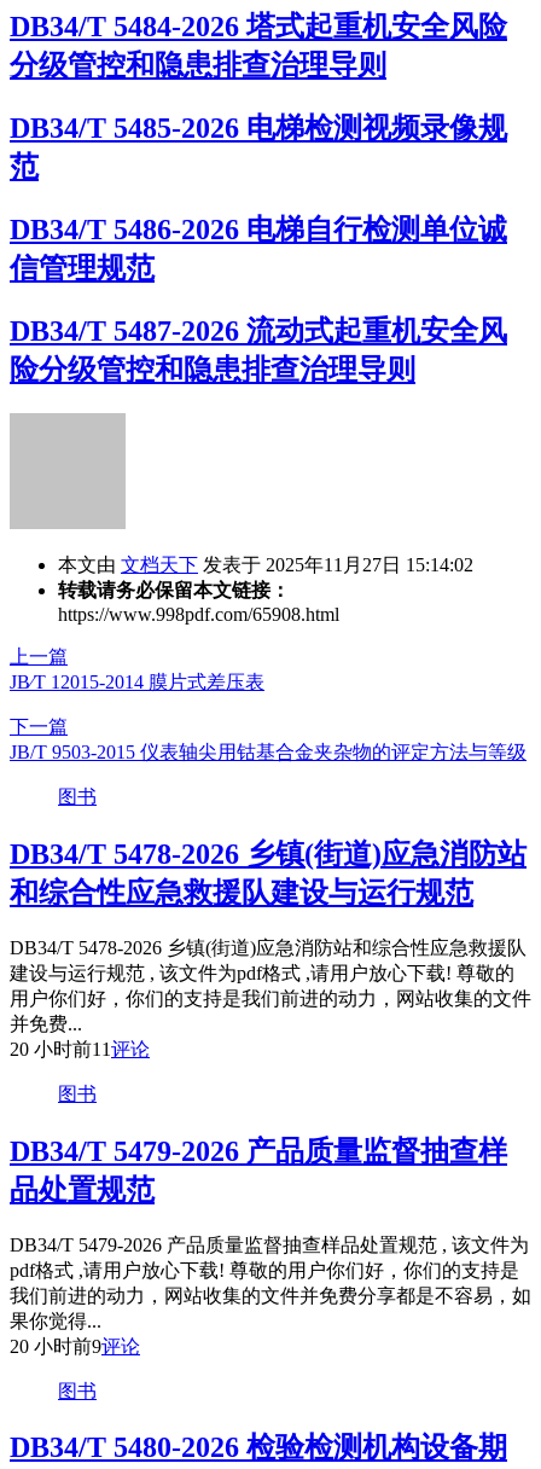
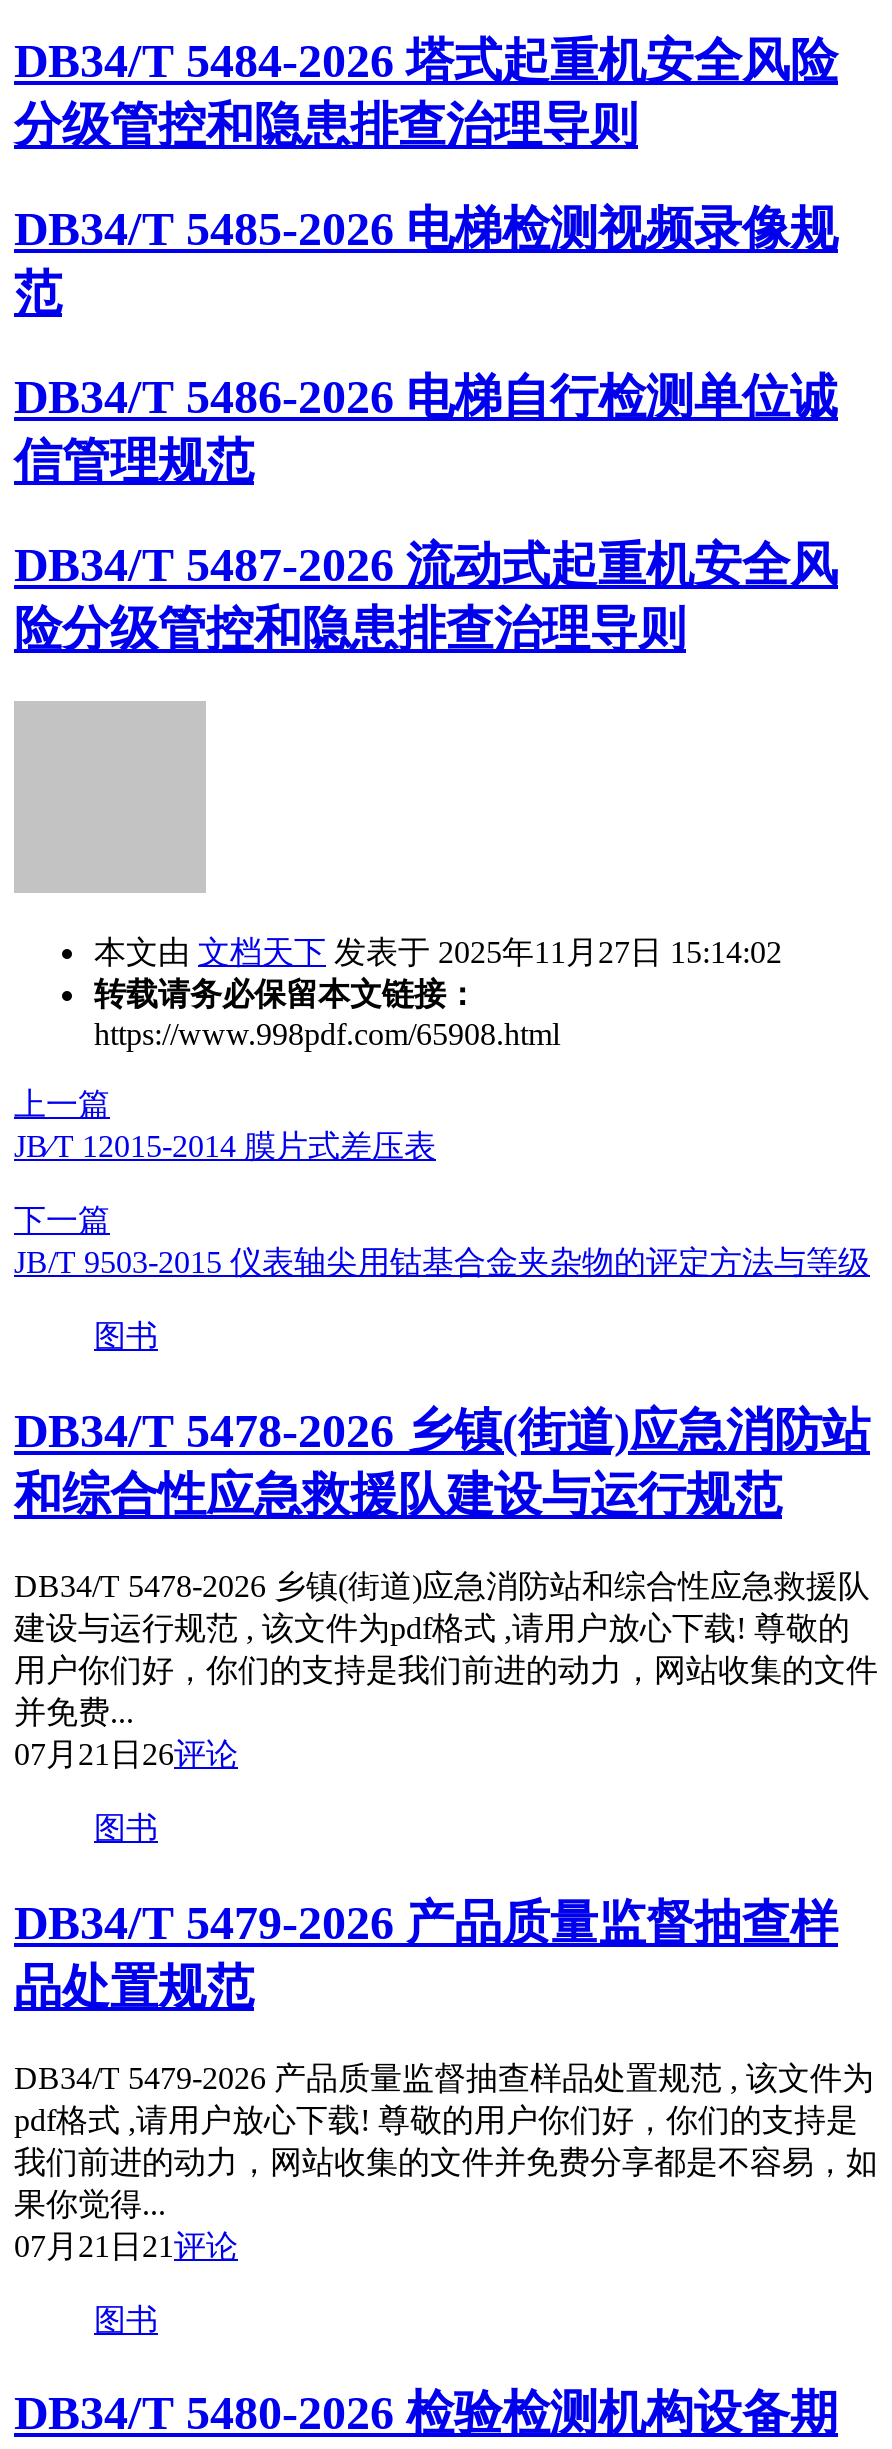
[10,1039,150,1059] 20 小时前11评论 -> [14,1736,238,1770] 07月21日26评论
[10,1336,140,1356] 20 小时前9评论 -> [14,2228,238,2262] 07月21日21评论

